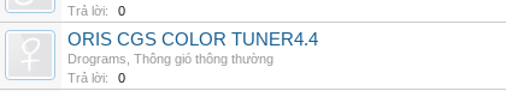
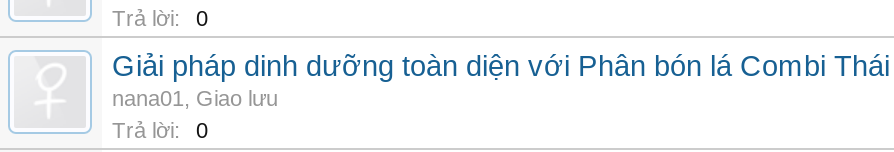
[67,30,318,66] ORIS CGS COLOR TUNER4.4 | Drograms, Thông gió thông thường -> [112,50,890,110] Giải pháp dinh dưỡng toàn diện với Phân bón lá Combi Thái | nana01, Giao lưu

